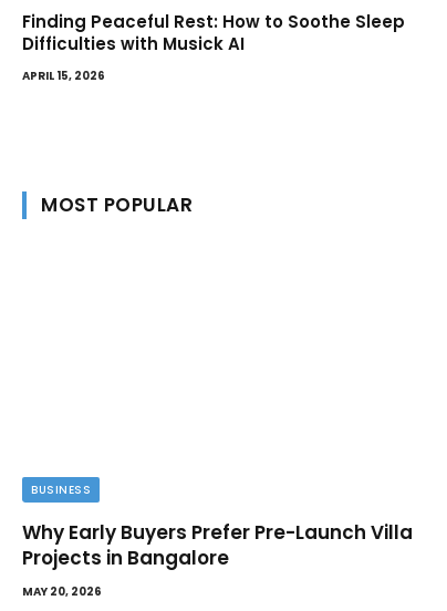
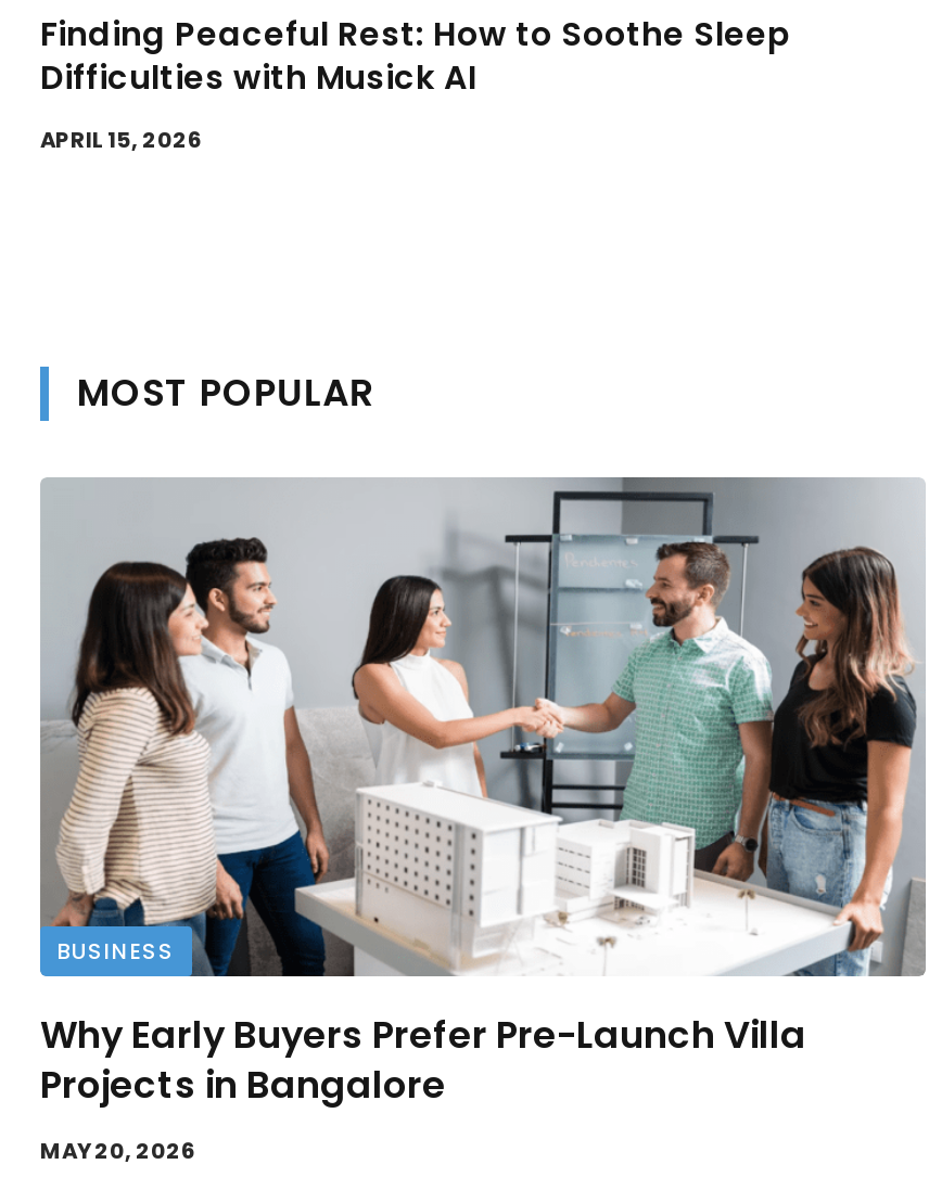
none -> [38,475,928,978] [image]

